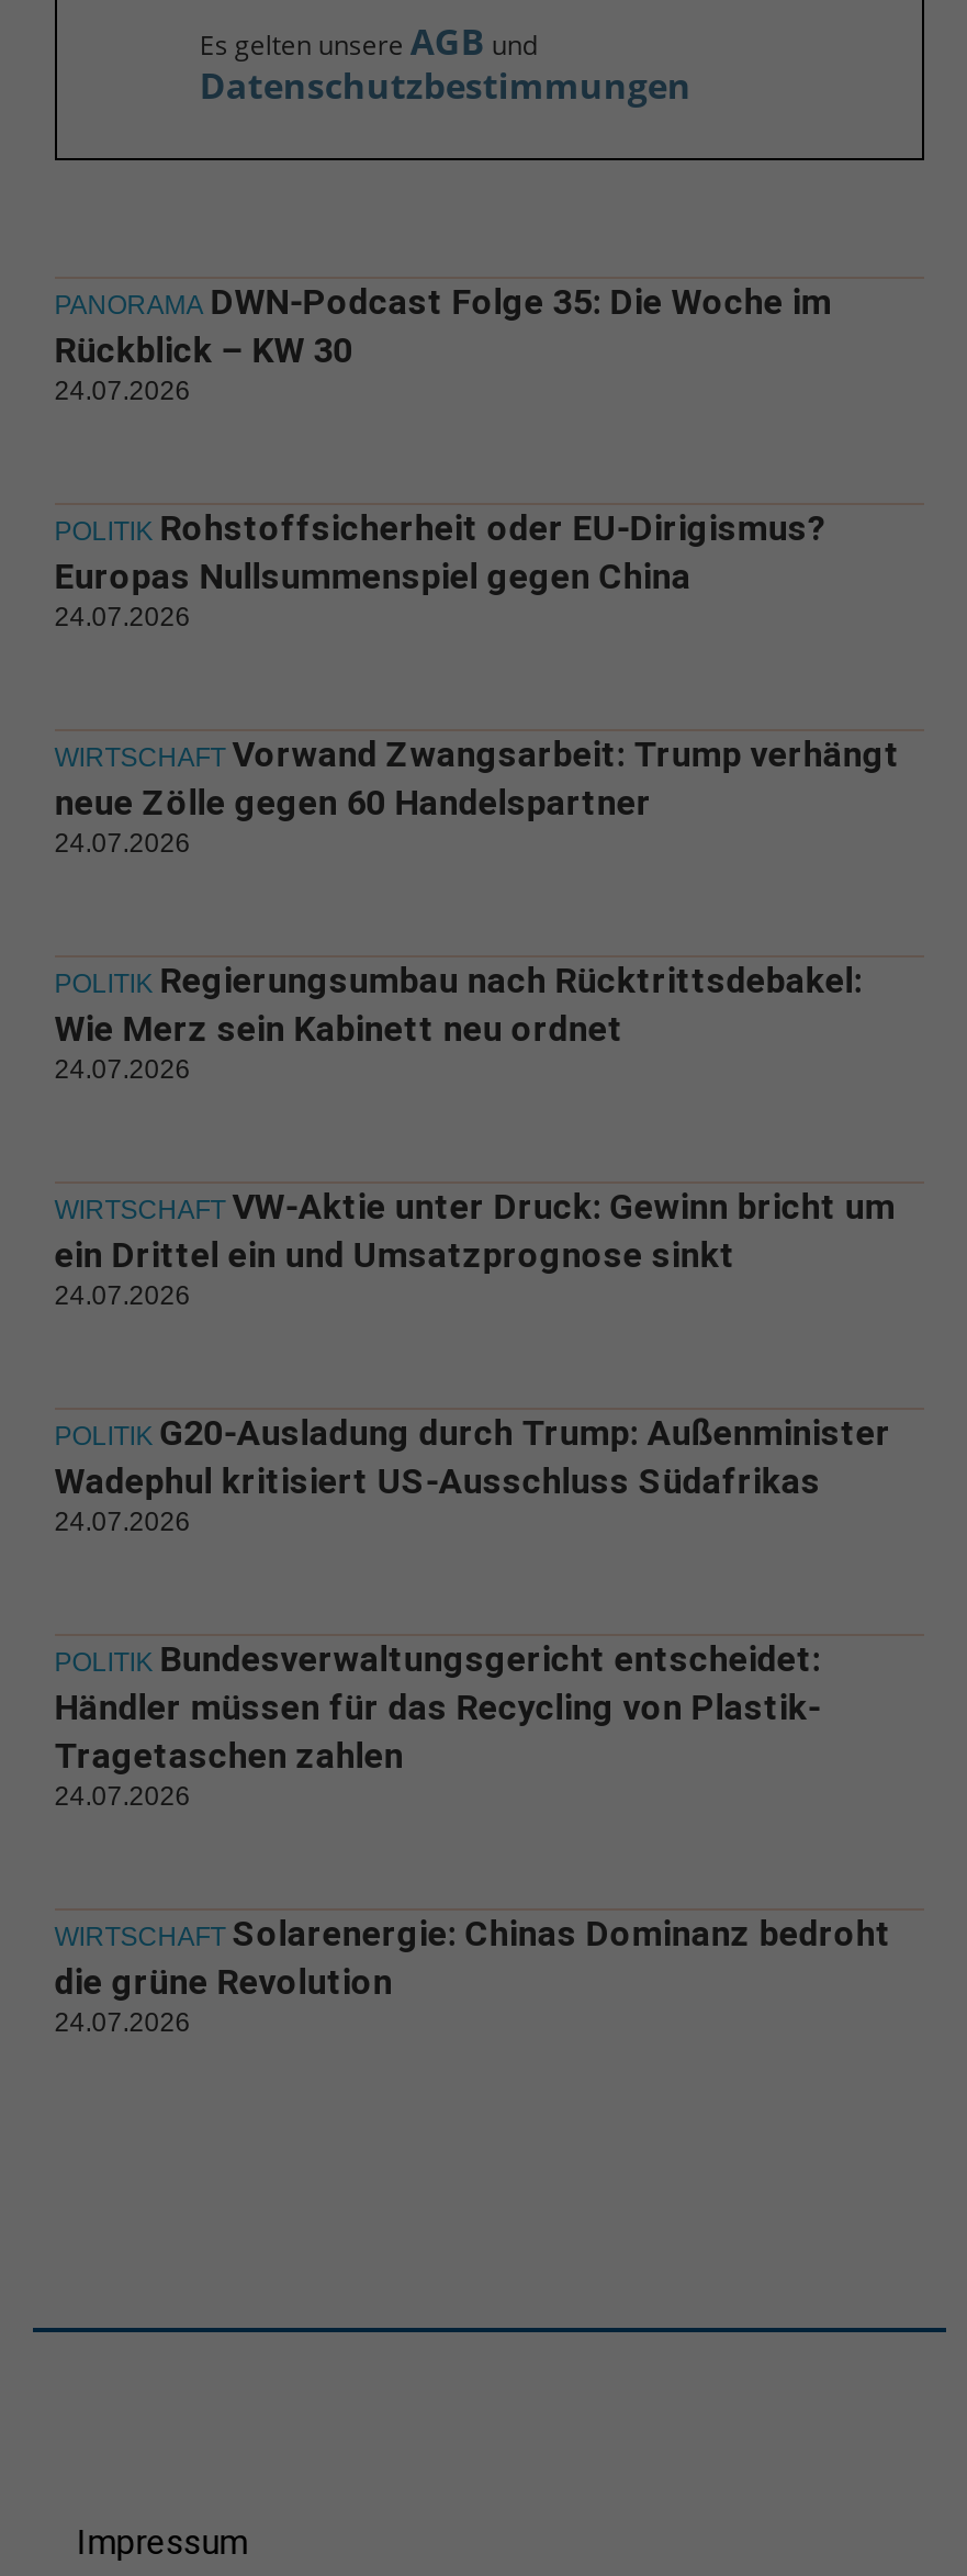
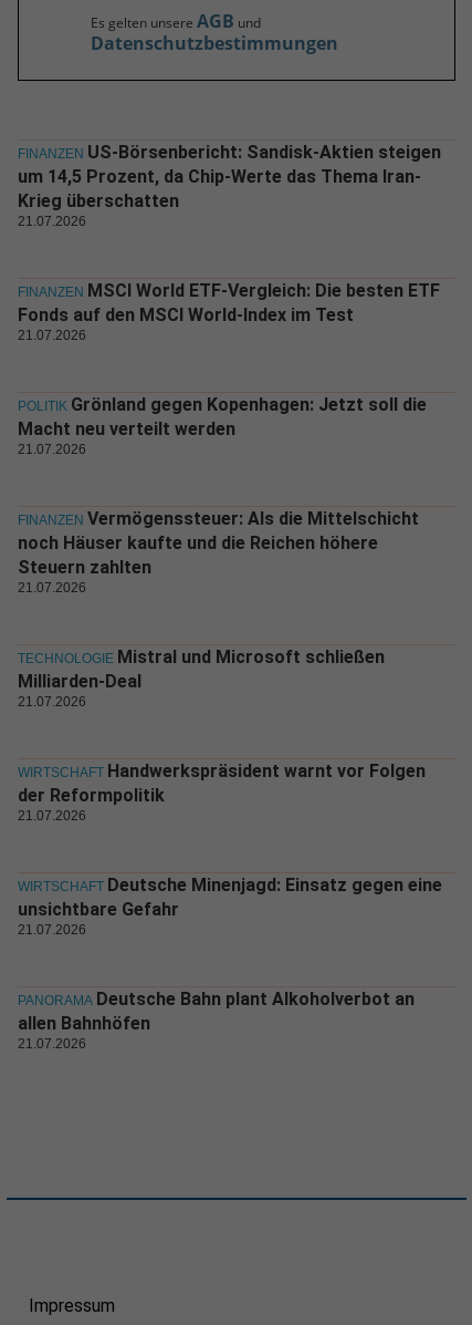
[54,281,831,406] PANORAMA DWN-Podcast Folge 35: Die Woche im | Rückblick – KW 30 | 24.07.2026 -> [17,142,441,229] FINANZEN US-Börsenbericht: Sandisk-Aktien steigen | um 14,5 Prozent, da Chip-Werte das Thema Iran- | Krieg überschatten | 21.07.2026
[54,508,827,633] POLITIK Rohstoffsicherheit oder EU-Dirigismus? | Europas Nullsummenspiel gegen China | 24.07.2026 -> [17,280,440,343] FINANZEN MSCI World ETF-Vergleich: Die besten ETF | Fonds auf den MSCI World-Index im Test | 21.07.2026
[54,734,899,859] WIRTSCHAFT Vorwand Zwangsarbeit: Trump verhängt | neue Zölle gegen 60 Handelspartner | 24.07.2026 -> [17,394,426,457] POLITIK Grönland gegen Kopenhagen: Jetzt soll die | Macht neu verteilt werden | 21.07.2026
[54,960,862,1085] POLITIK Regierungsumbau nach Rücktrittsdebakel: | Wie Merz sein Kabinett neu ordnet | 24.07.2026 -> [17,508,419,596] FINANZEN Vermögenssteuer: Als die Mittelschicht | noch Häuser kaufte und die Reichen höhere | Steuern zahlten | 21.07.2026
[54,1186,895,1311] WIRTSCHAFT VW-Aktie unter Druck: Gewinn bricht um | ein Drittel ein und Umsatzprognose sinkt | 24.07.2026 -> [17,647,384,710] TECHNOLOGIE Mistral und Microsoft schließen | Milliarden-Deal | 21.07.2026
[54,1412,891,1537] POLITIK G20-Ausladung durch Trump: Außenminister | Wadephul kritisiert US-Ausschluss Südafrikas | 24.07.2026 -> [17,761,425,824] WIRTSCHAFT Handwerkspräsident warnt vor Folgen | der Reformpolitik | 21.07.2026
[54,1638,820,1812] POLITIK Bundesverwaltungsgericht entscheidet: | Händler müssen für das Recycling von Plastik- | Tragetaschen zahlen | 24.07.2026 -> [17,875,442,938] WIRTSCHAFT Deutsche Minenjagd: Einsatz gegen eine | unsichtbare Gefahr | 21.07.2026
[54,1913,891,2038] WIRTSCHAFT Solarenergie: Chinas Dominanz bedroht | die grüne Revolution | 24.07.2026 -> [17,989,414,1052] PANORAMA Deutsche Bahn plant Alkoholverbot an | allen Bahnhöfen | 21.07.2026

